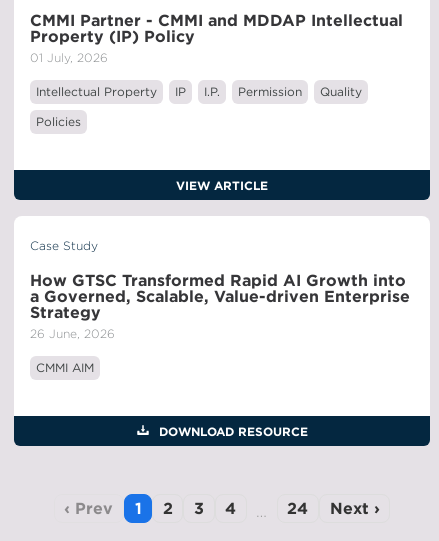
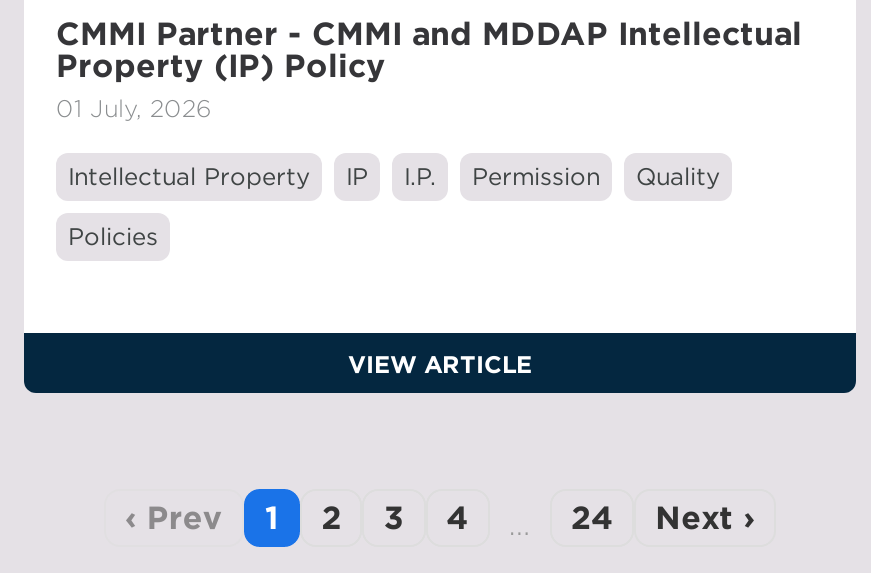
[30,238,410,375] Case Study | How GTSC Transformed Rapid AI Growth into | a Governed, Scalable, Value-driven Enterprise | Strategy | 26 June, 2026 | CMMI AIM -> none
[154,423,307,439] DOWNLOAD RESOURCE -> none

